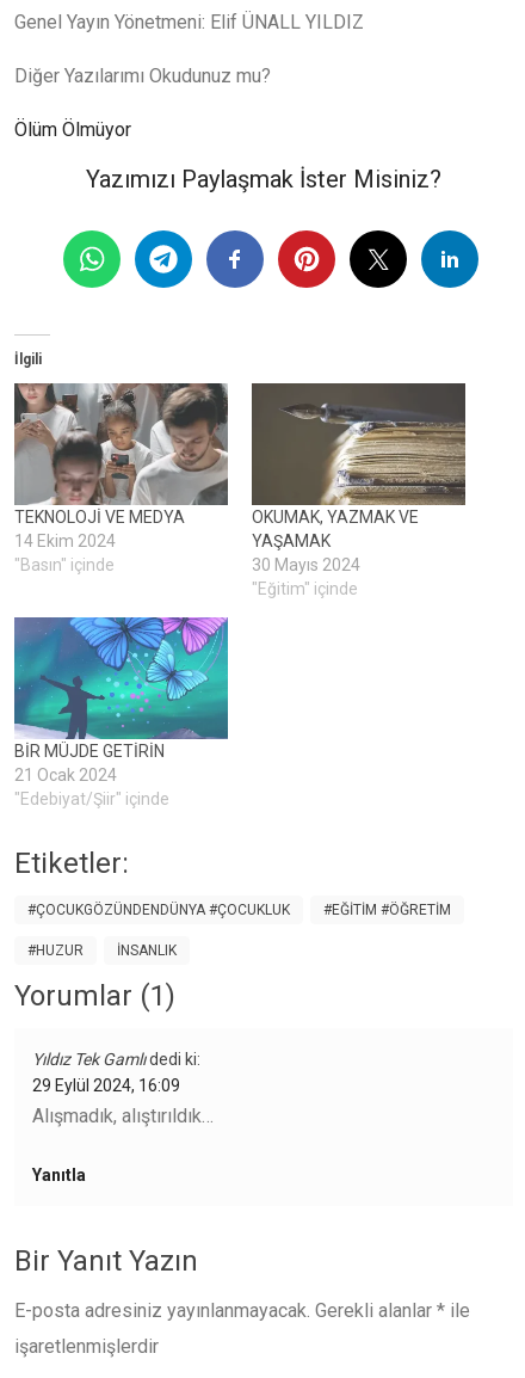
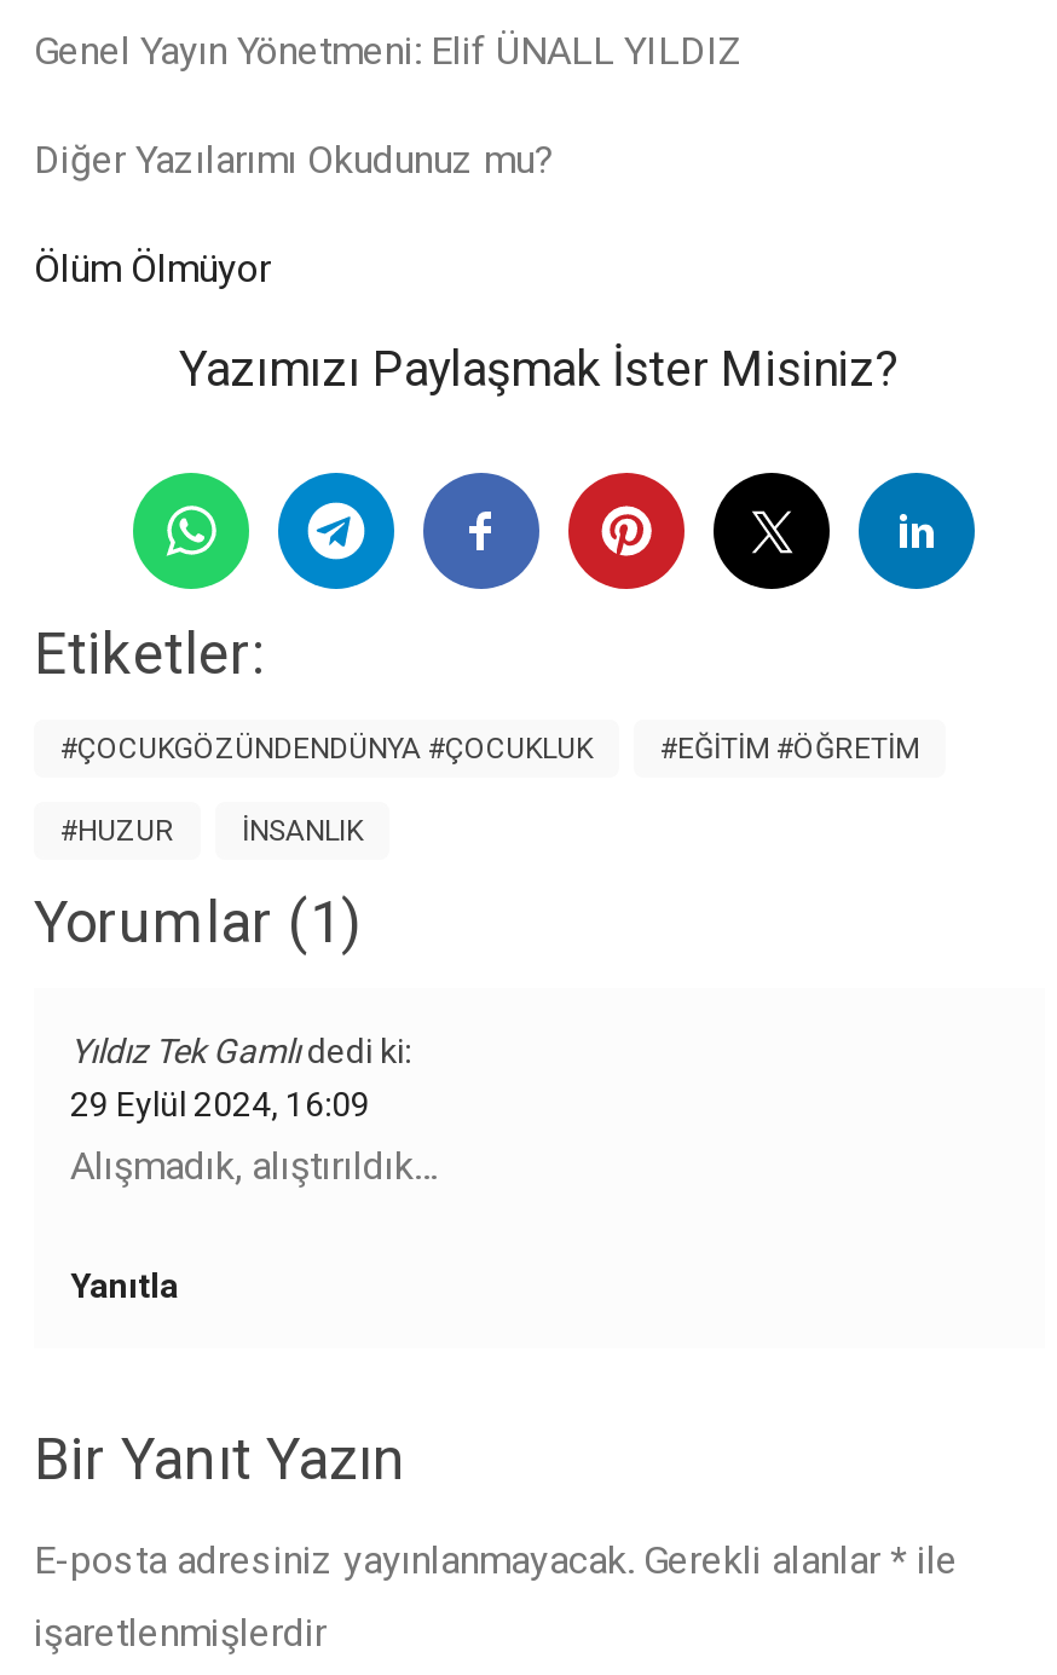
[14,351,42,368] İlgili -> none
[13,382,229,574] [image] | TEKNOLOJİ VE MEDYA | 14 Ekim 2024 | "Basın" içinde -> none
[251,382,467,598] [image] | OKUMAK, YAZMAK VE | YAŞAMAK | 30 Mayıs 2024 | "Eğitim" içinde -> none
[13,616,229,809] [image] | BİR MÜJDE GETİRİN | 21 Ocak 2024 | "Edebiyat/Şiir" içinde -> none

